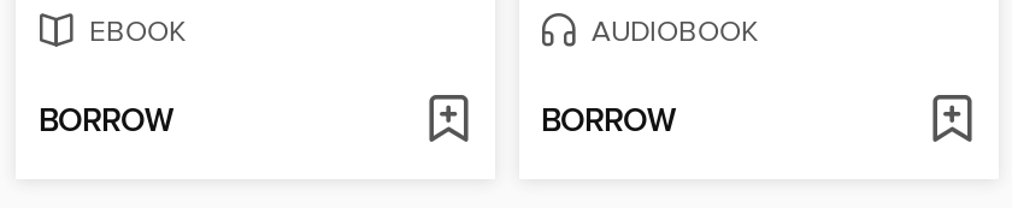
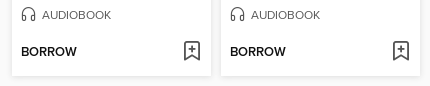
[89,15,186,51] EBOOK -> [42,8,111,23] AUDIOBOOK

